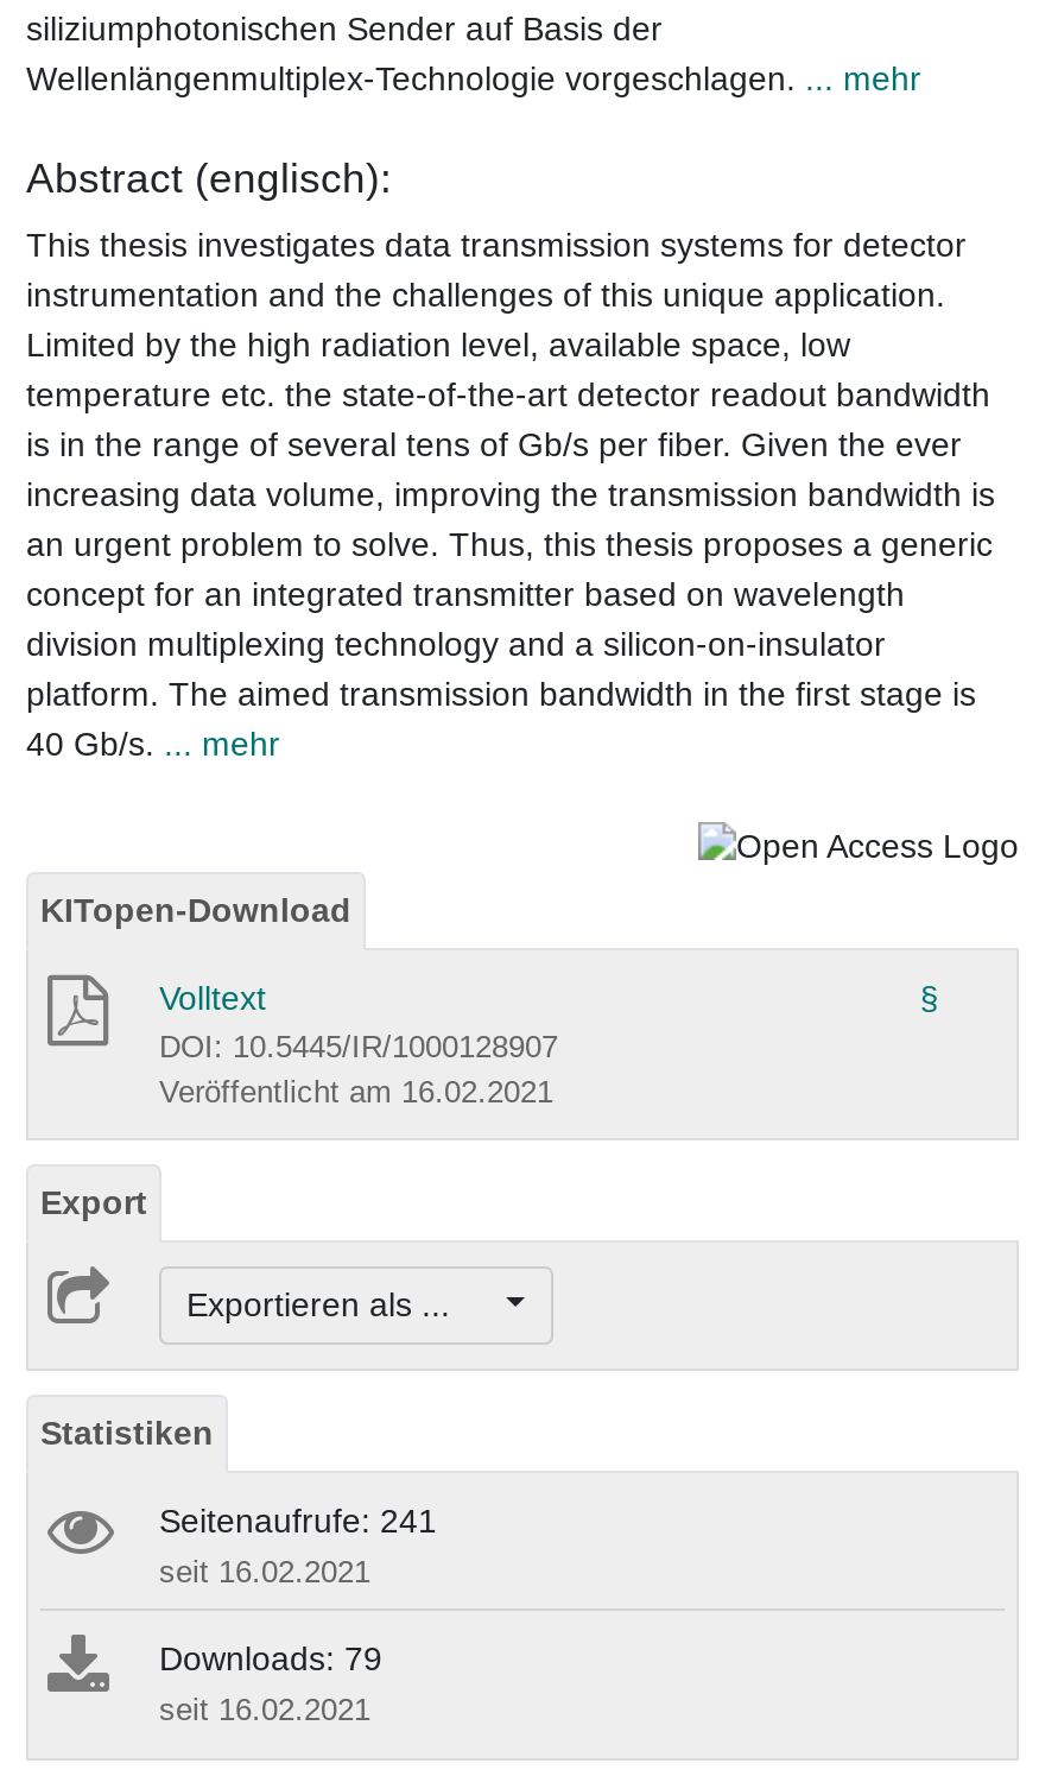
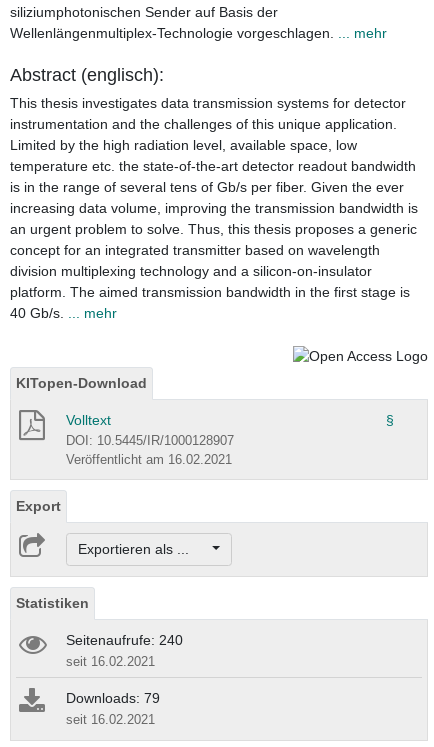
[159,1502,437,1540] Seitenaufrufe: 241 -> [66,632,183,648] Seitenaufrufe: 240

